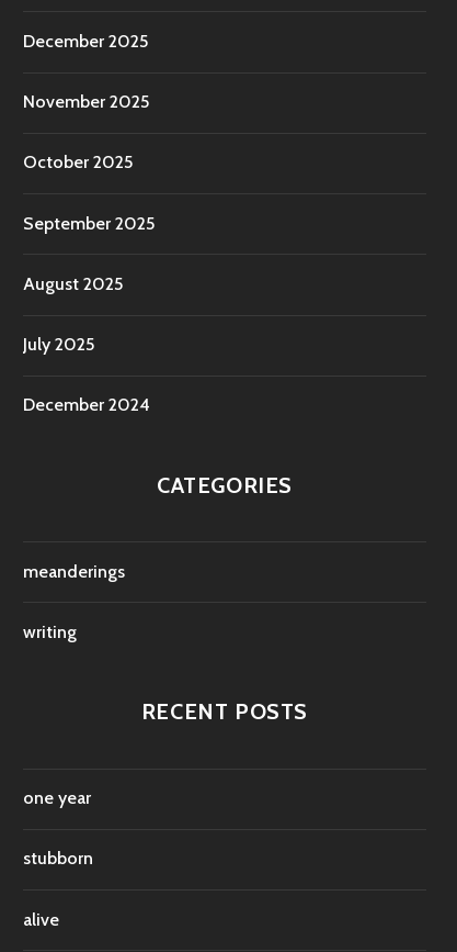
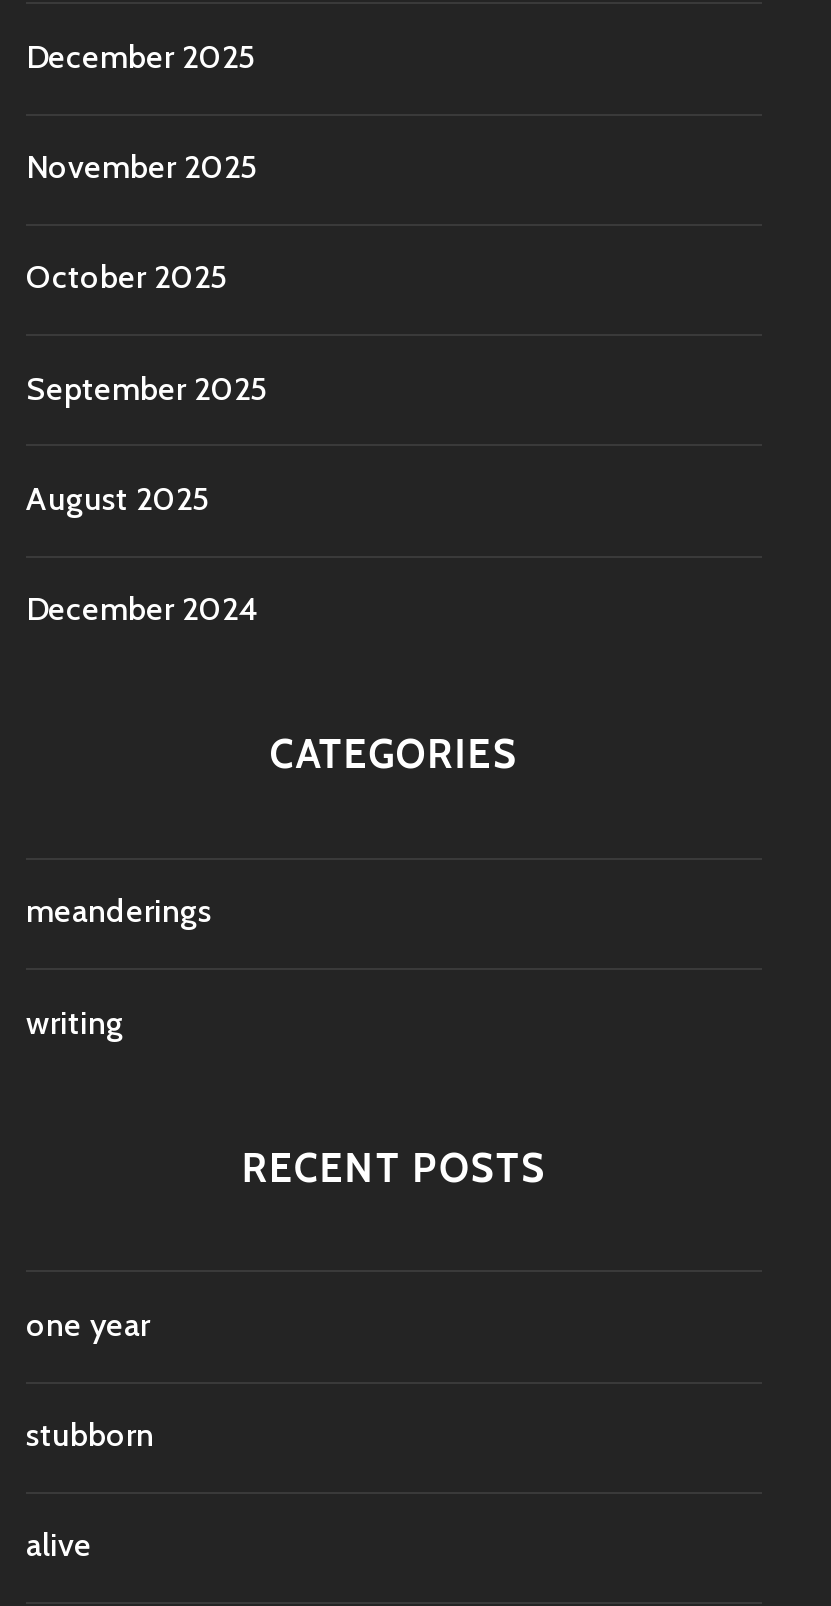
[23,334,94,355] July 2025 -> none

